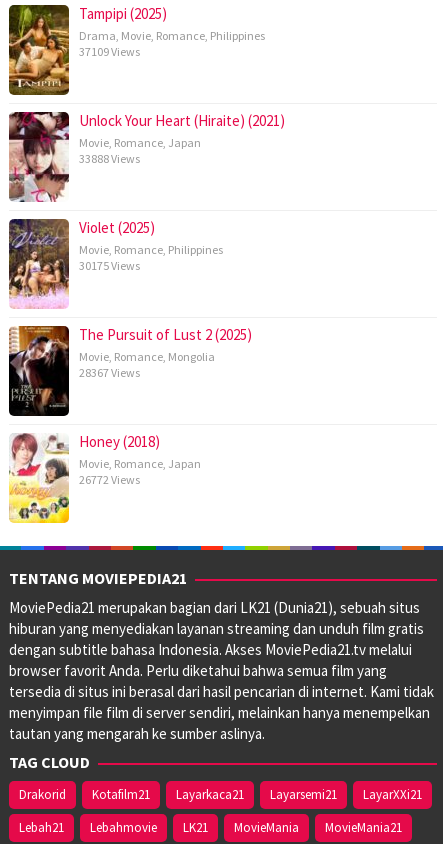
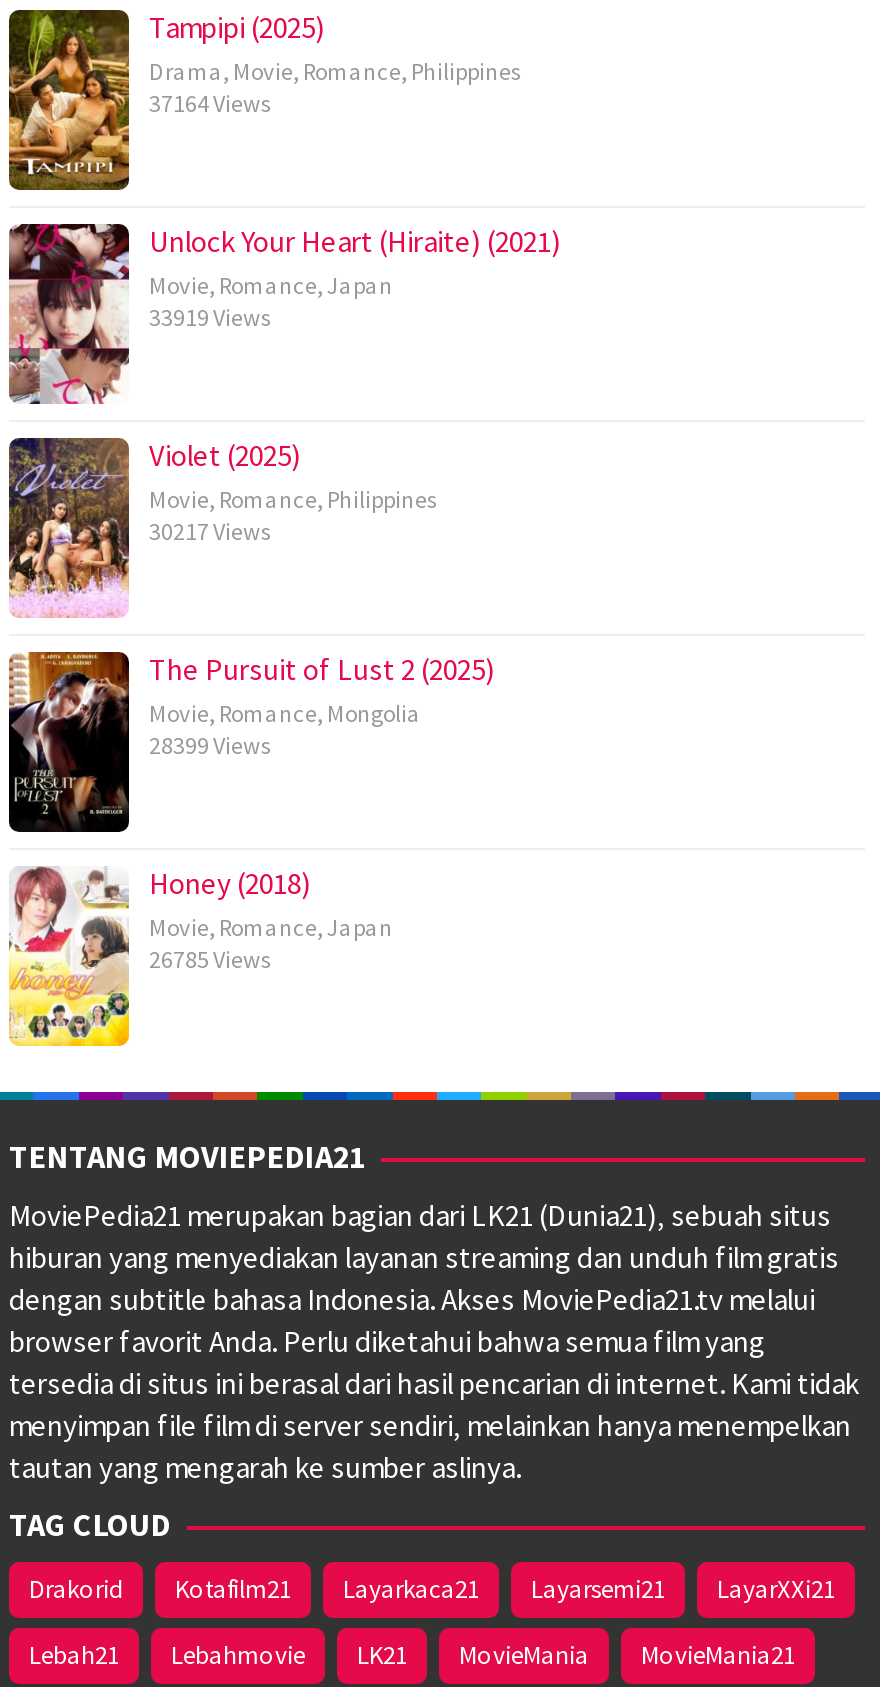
[79,43,140,58] 37109 Views -> [149,87,271,117] 37164 Views
[79,150,140,165] 33888 Views -> [149,301,271,331] 33919 Views
[79,257,140,272] 30175 Views -> [149,515,271,545] 30217 Views
[79,364,140,379] 28367 Views -> [149,729,271,759] 28399 Views
[79,471,140,486] 26772 Views -> [149,943,271,973] 26785 Views

